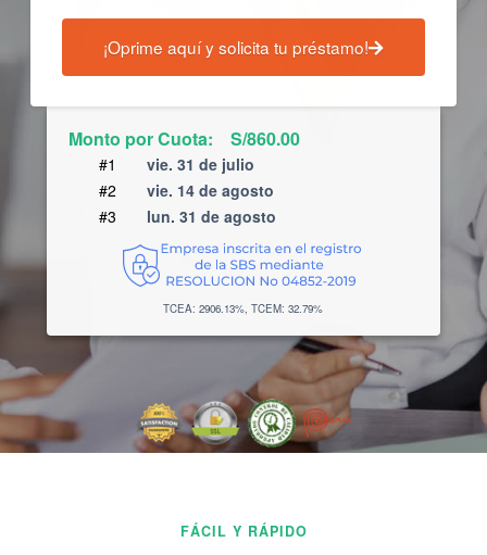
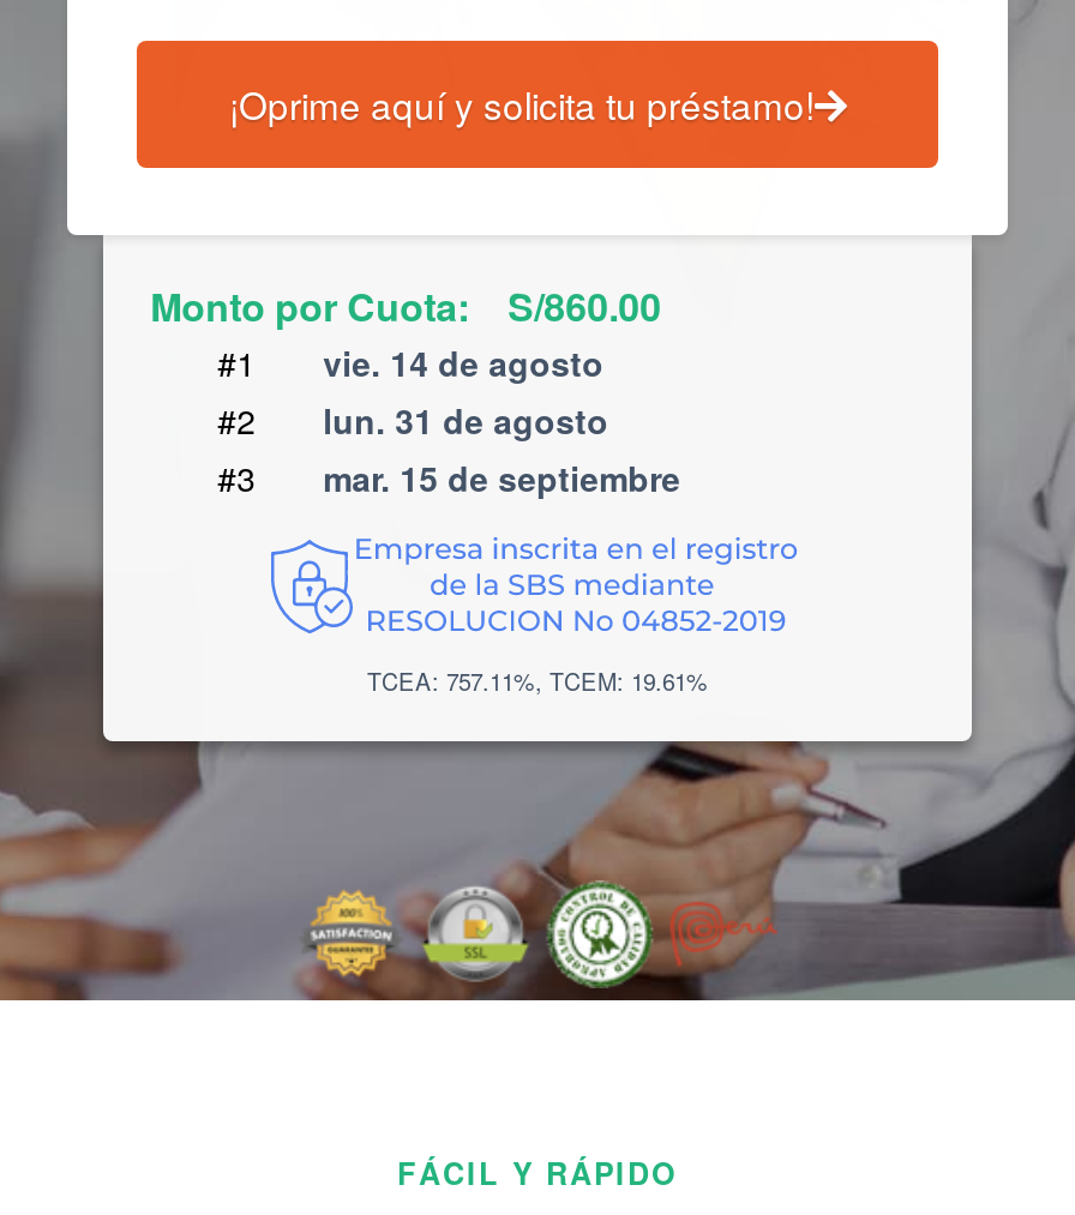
[98,153,254,175] #1 vie. 31 de julio -> [217,338,604,386] #1 vie. 14 de agosto
[98,179,274,201] #2 vie. 14 de agosto -> [217,395,609,443] #2 lun. 31 de agosto
[146,205,276,227] lun. 31 de agosto -> [323,453,681,501] mar. 15 de septiembre
[164,301,323,316] TCEA: 2906.13%, TCEM: 32.79% -> [367,664,708,698] TCEA: 757.11%, TCEM: 19.61%

